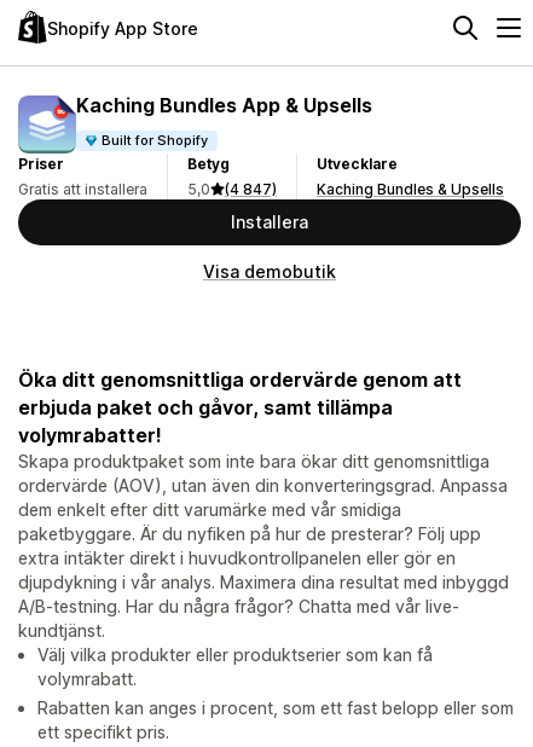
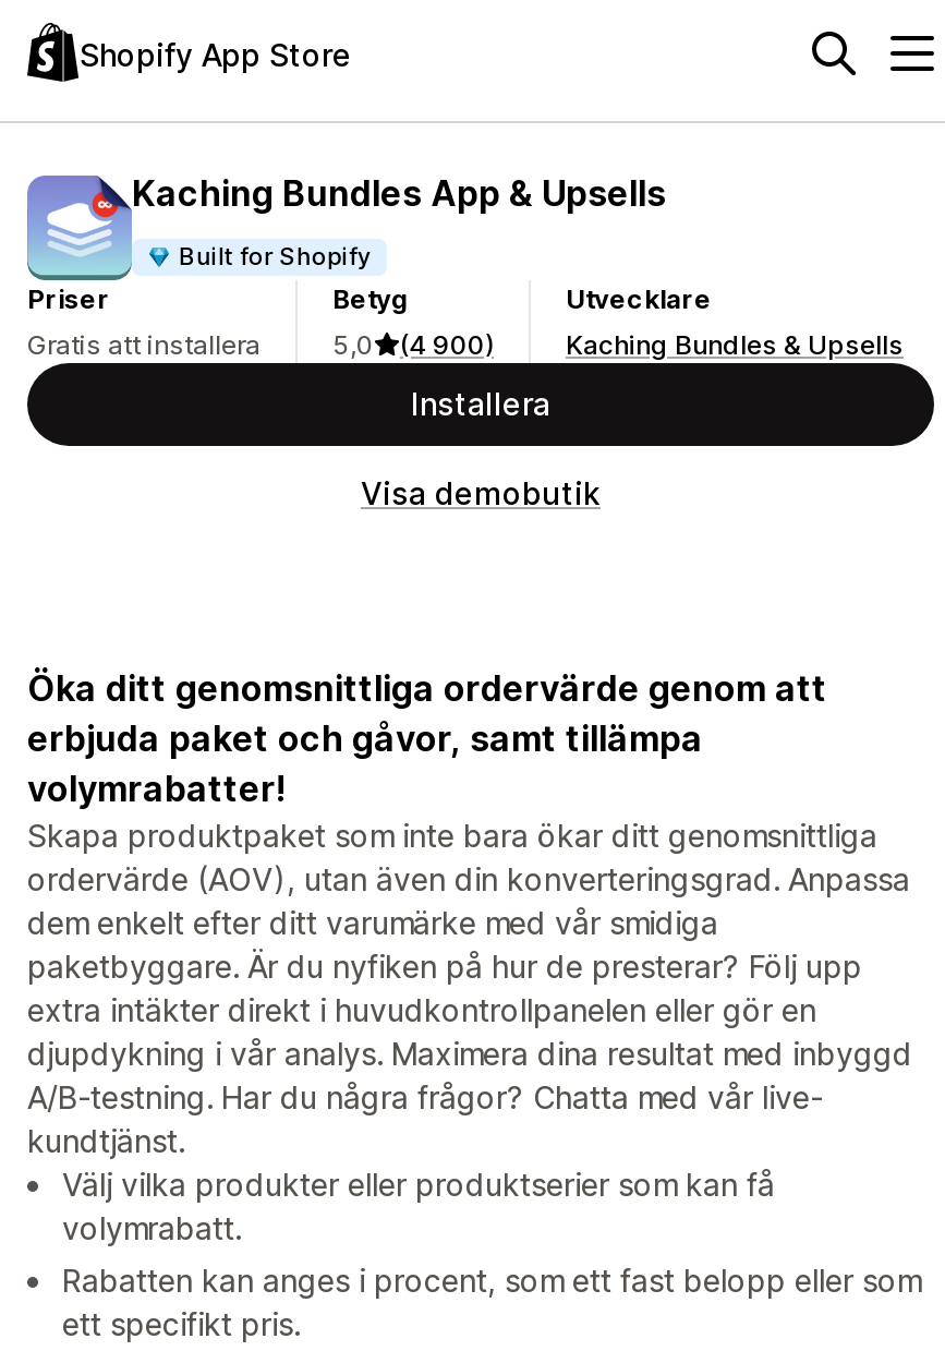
[187,180,277,198] 5,0 (4 847) -> [332,328,494,361] 5,0 (4 900)

